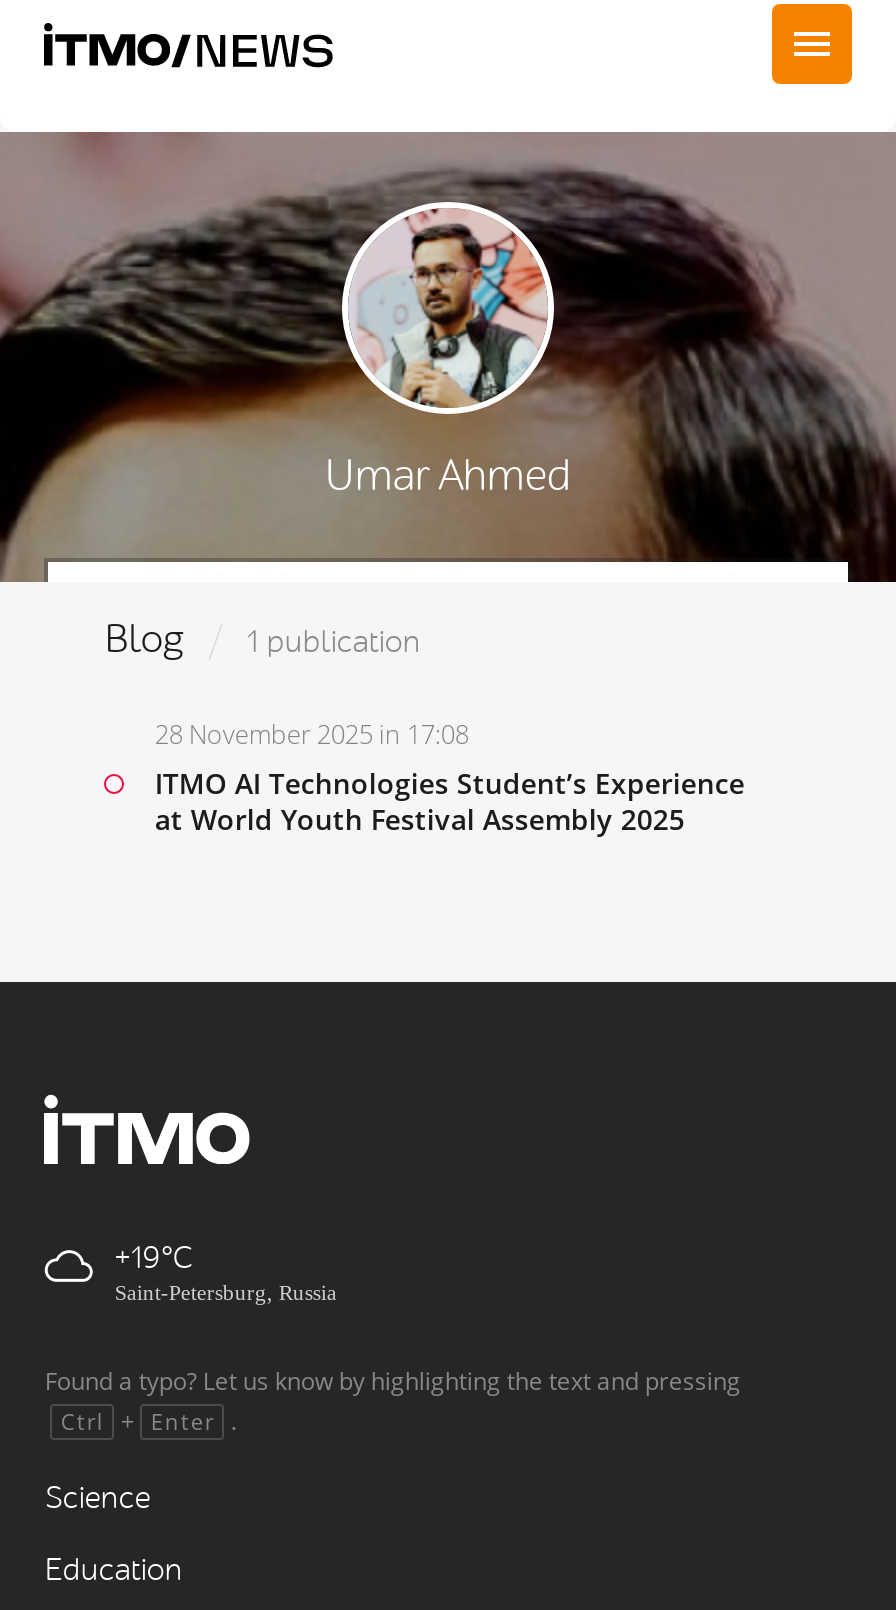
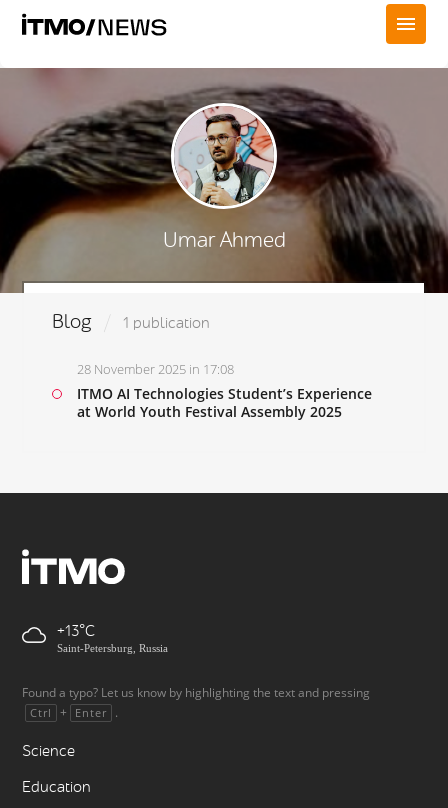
[115,1240,161,1278] +19 -> [57,622,79,641] +13

